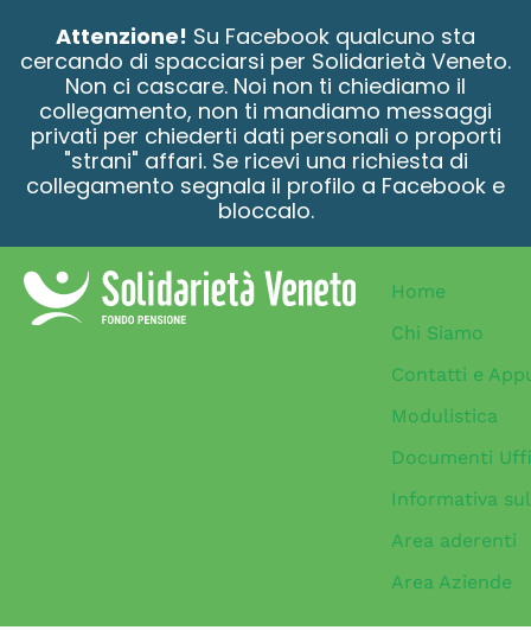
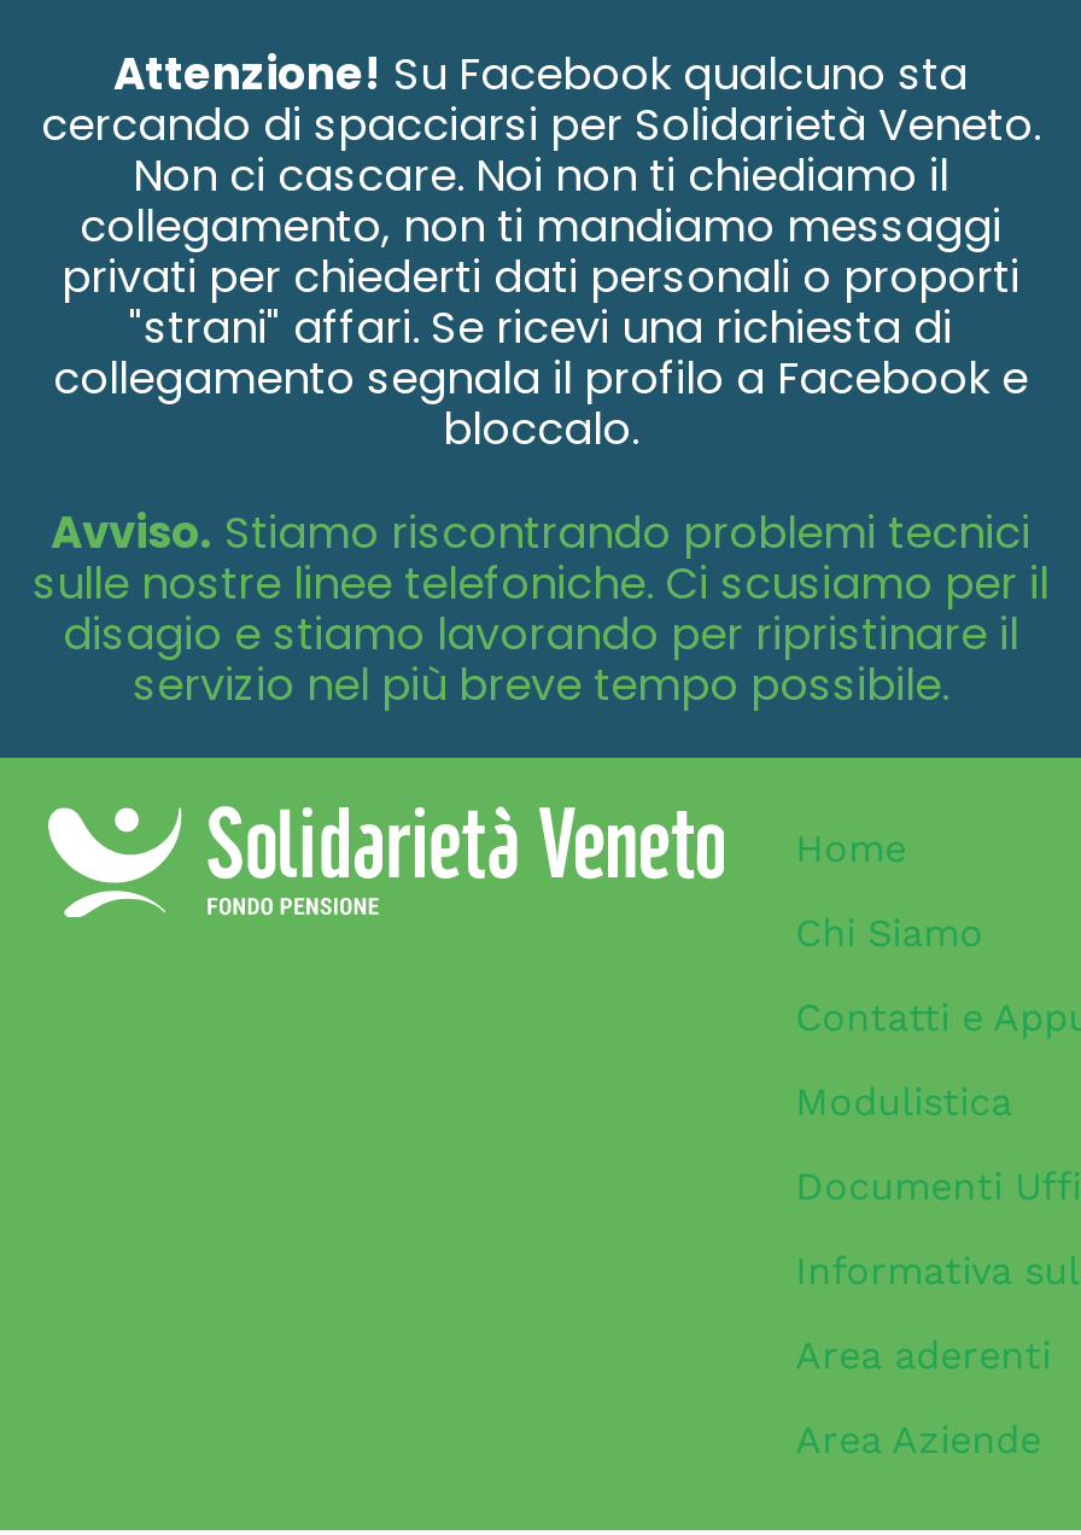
none -> [33,502,1048,714] Avviso. Stiamo riscontrando problemi tecnici | sulle nostre linee telefoniche. Ci scusiamo per il | disagio e stiamo lavorando per ripristinare il | servizio nel più breve tempo possibile.

